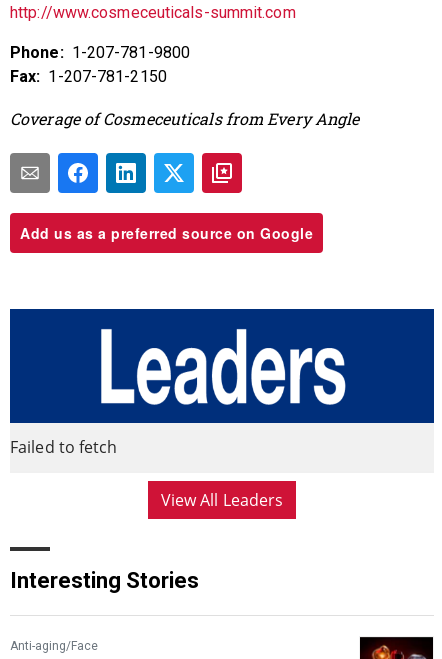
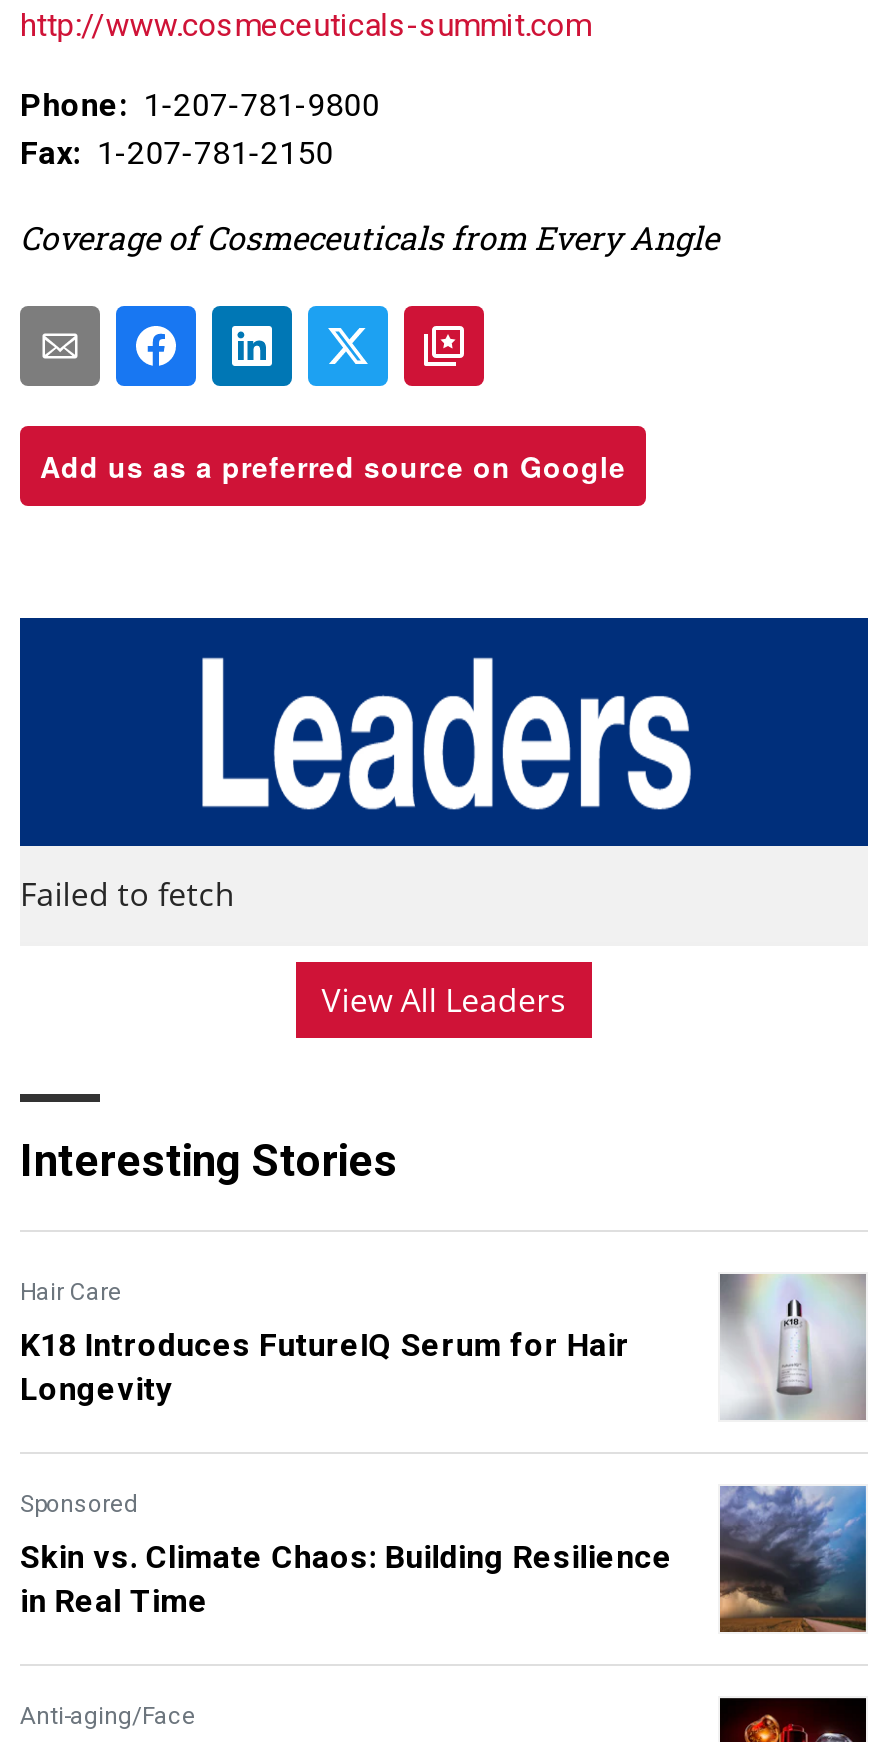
none -> [20,1274,866,1620] [image] | Hair Care | K18 Introduces FutureIQ Serum for Hair | Longevity | Sponsored | Skin vs. Climate Chaos: Building Resilience | in Real Time
none -> [718,1484,868,1634] [image]

